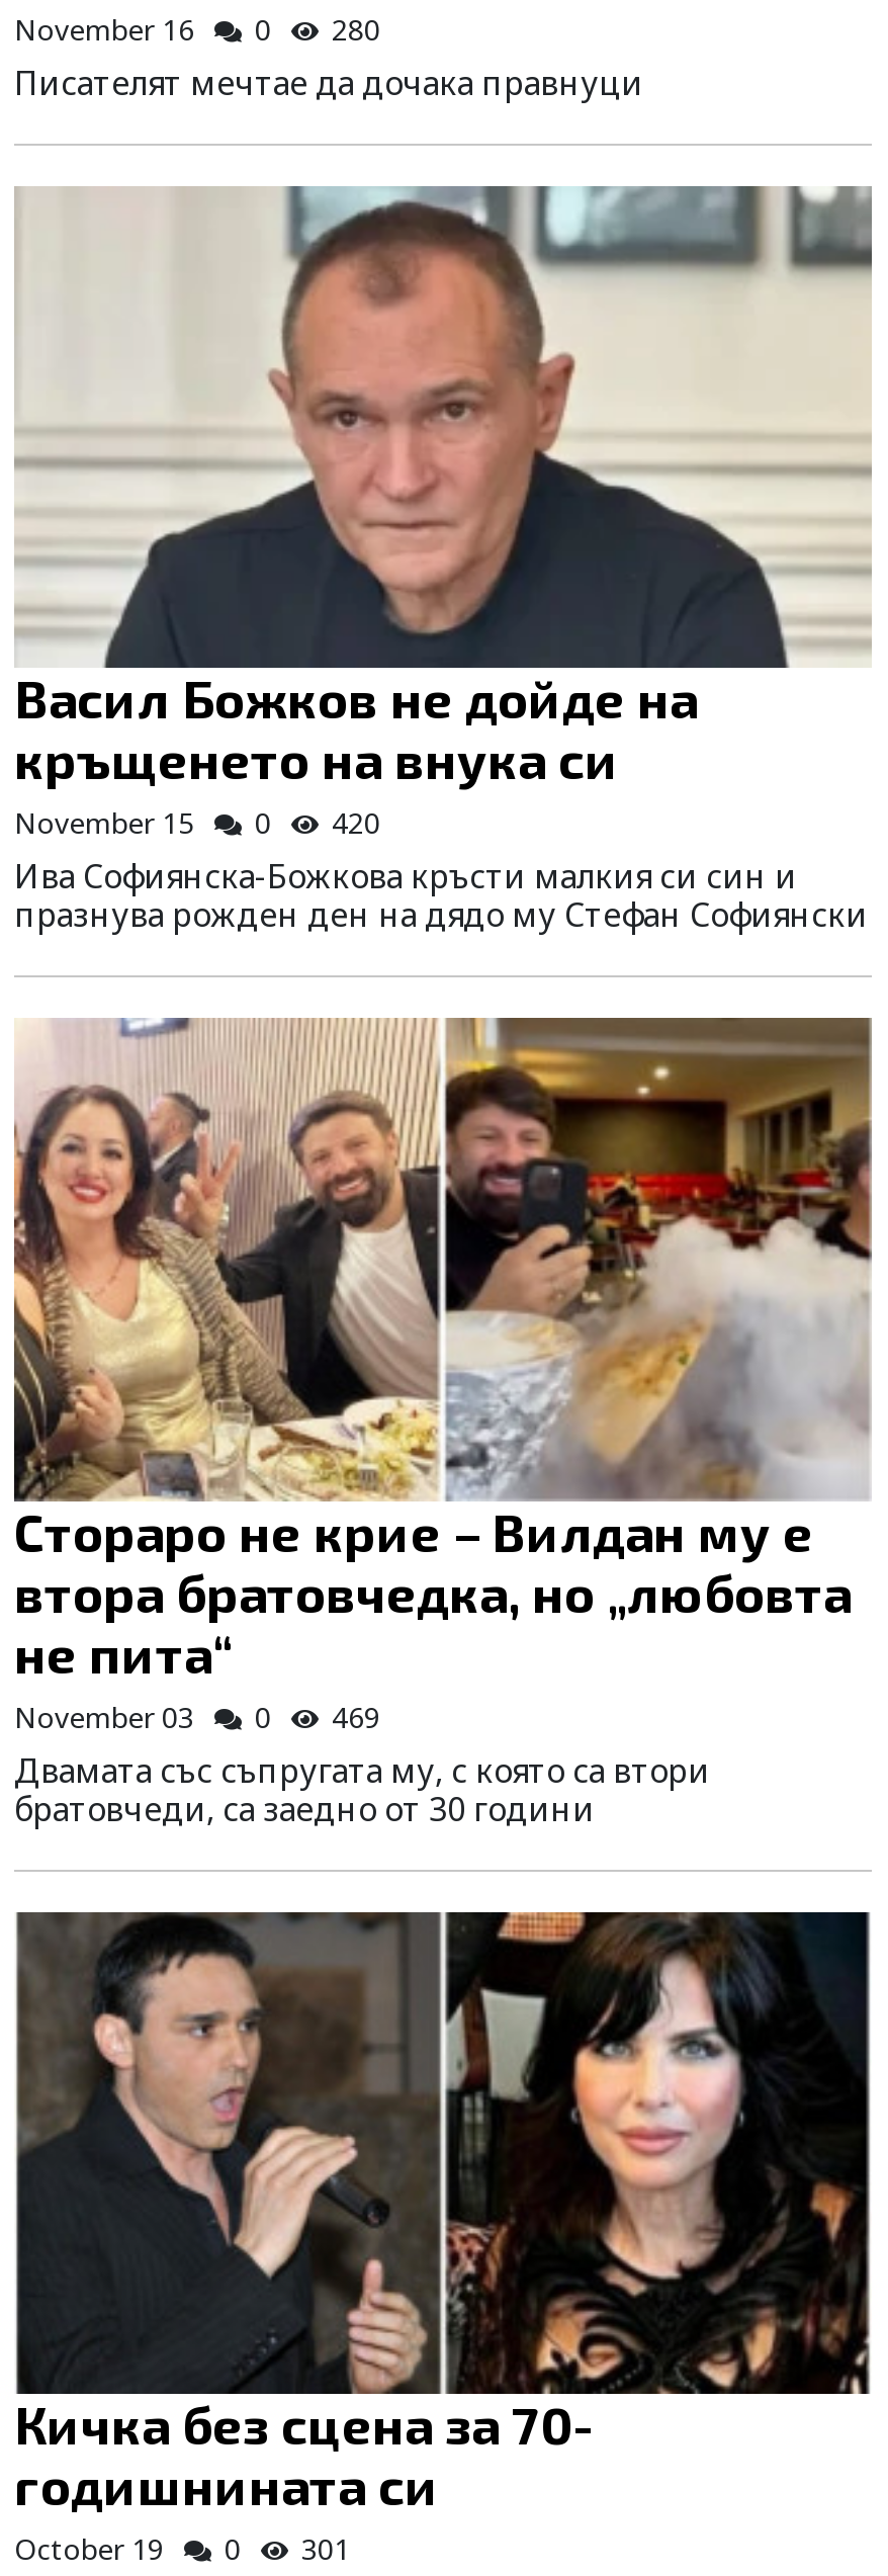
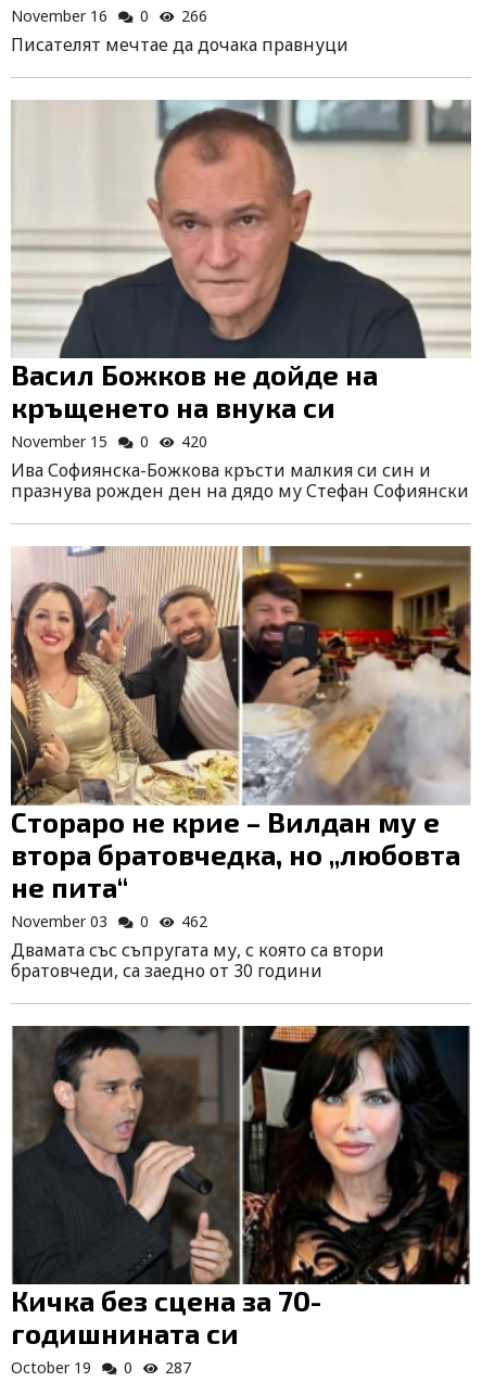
[14,9,380,48] November 16 0 280 -> [11,5,207,26] November 16 0 266
[14,1697,380,1735] November 03 0 469 -> [11,910,207,931] November 03 0 462
[14,2529,350,2568] October 19 0 301 -> [11,1357,191,1378] October 19 0 287

